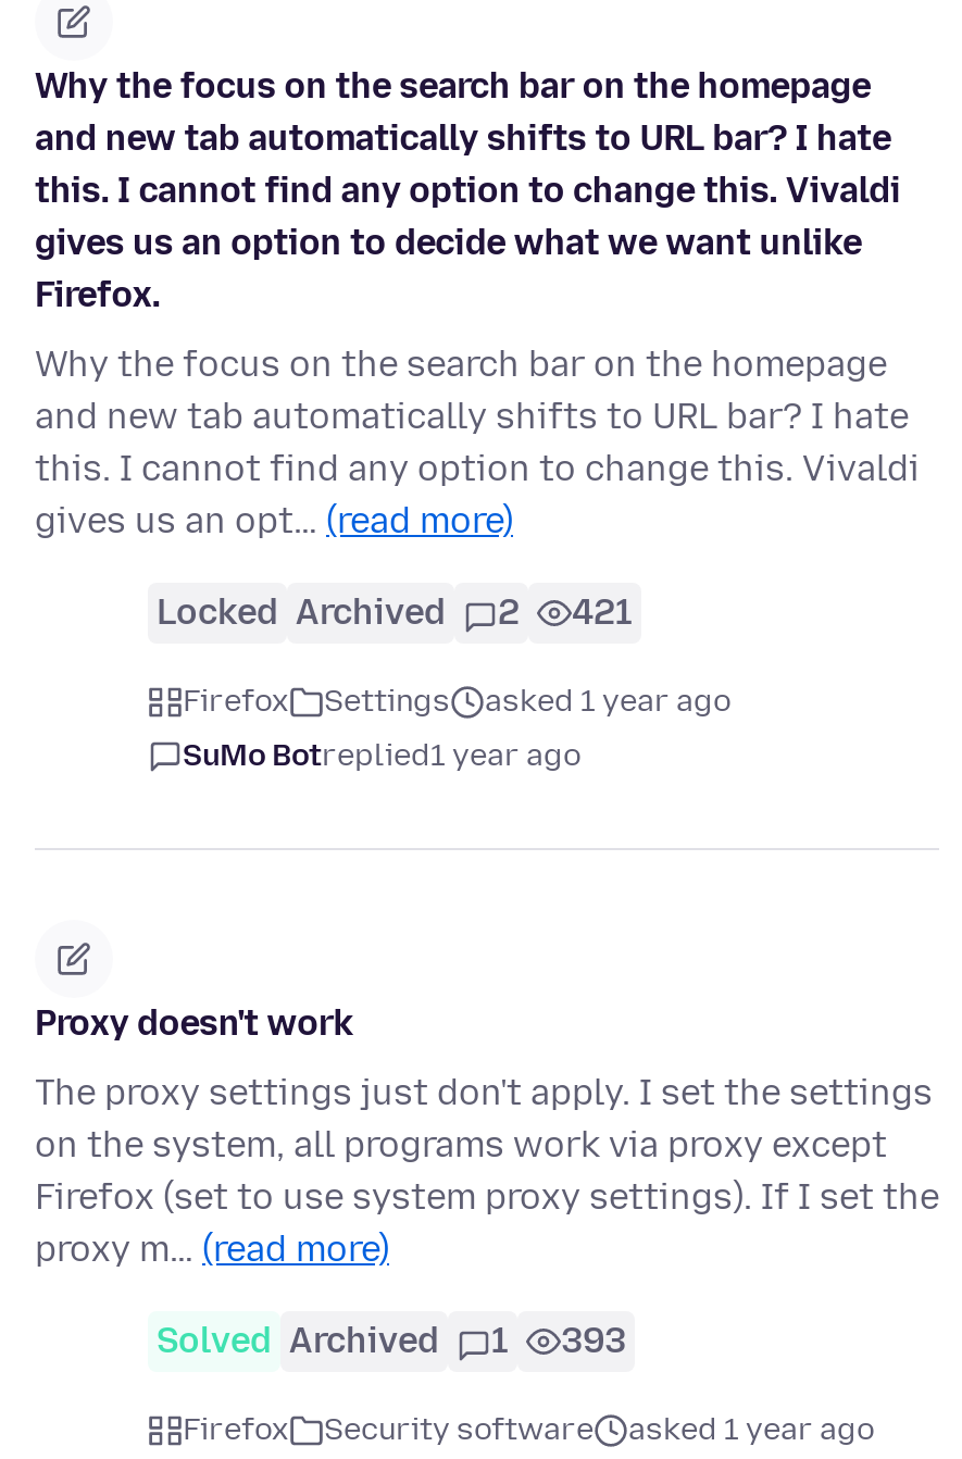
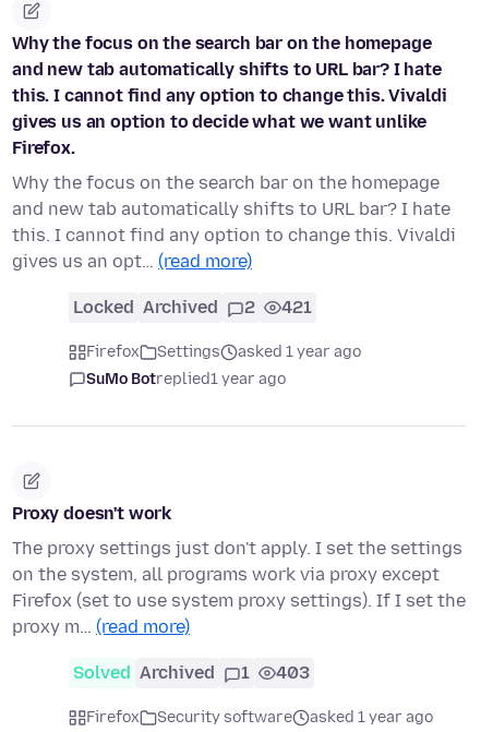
[157,1321,626,1362] Solved Archived 1 393 -> [73,663,310,683] Solved Archived 1 403

